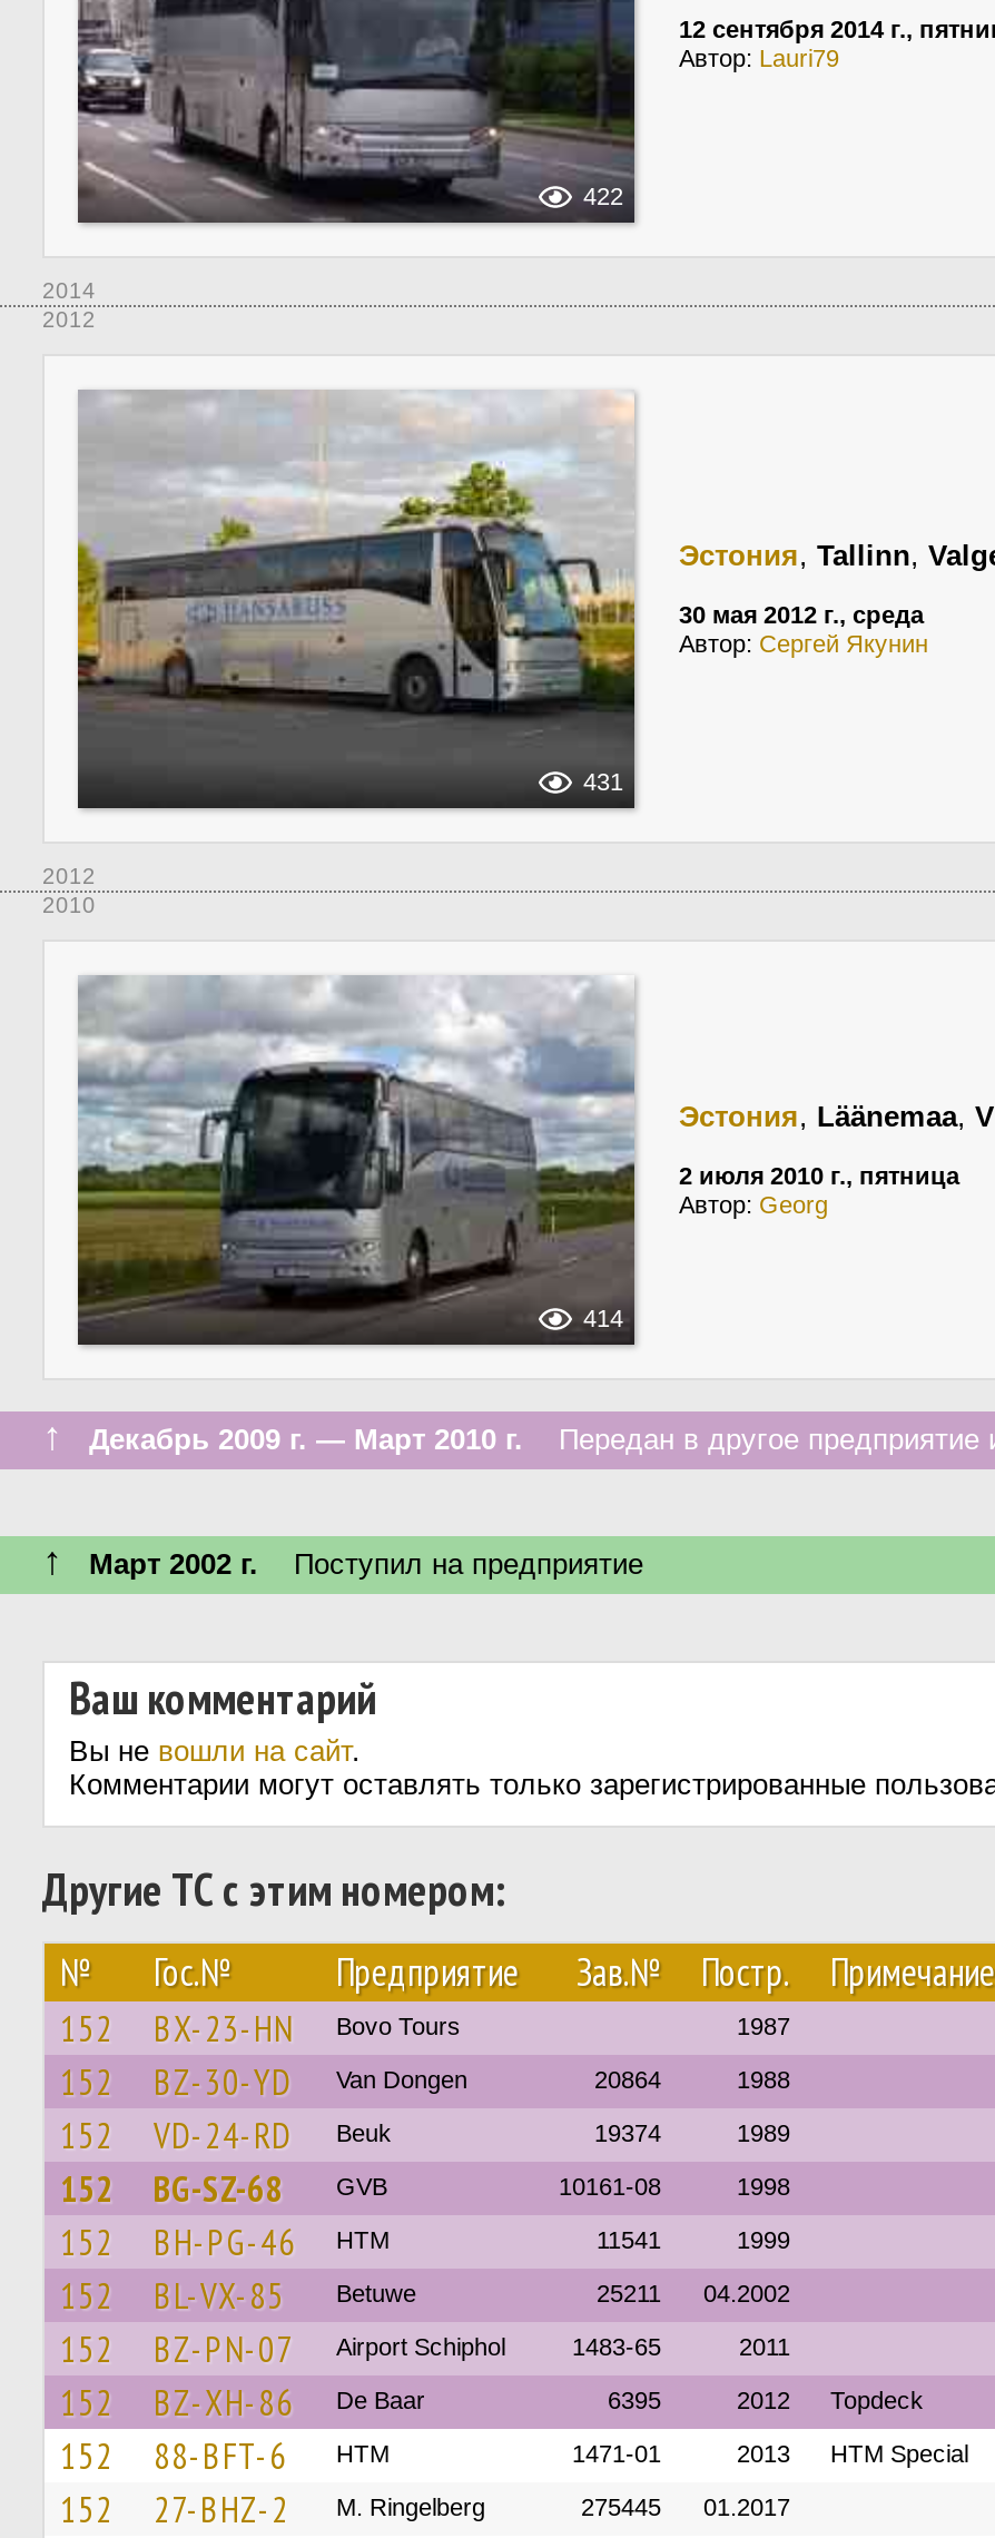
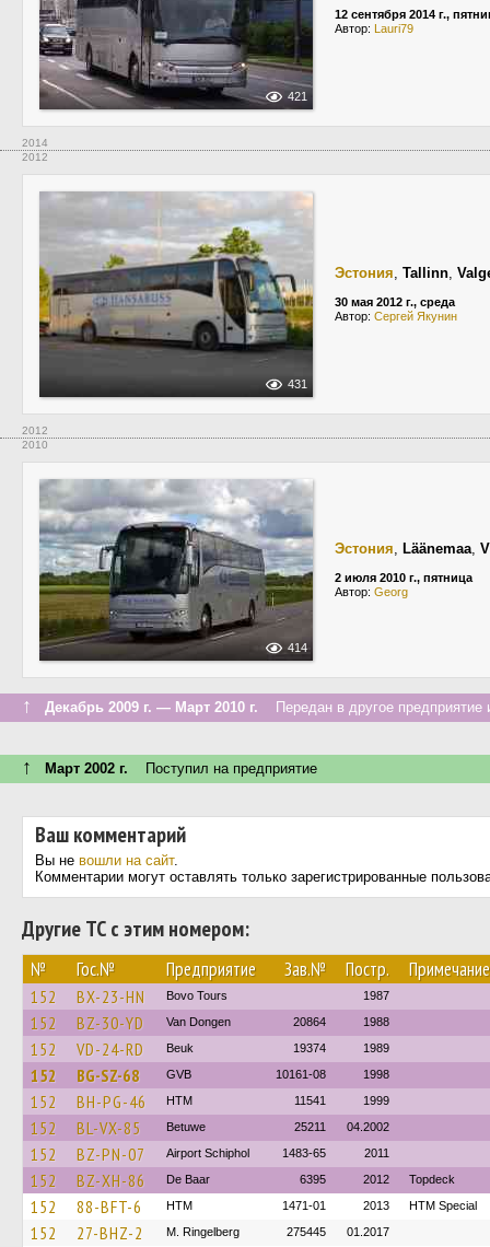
[583,183,623,209] 422 -> [288,90,307,103] 421

